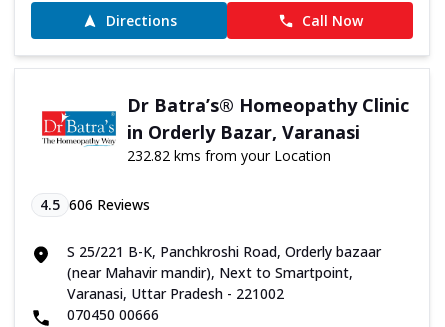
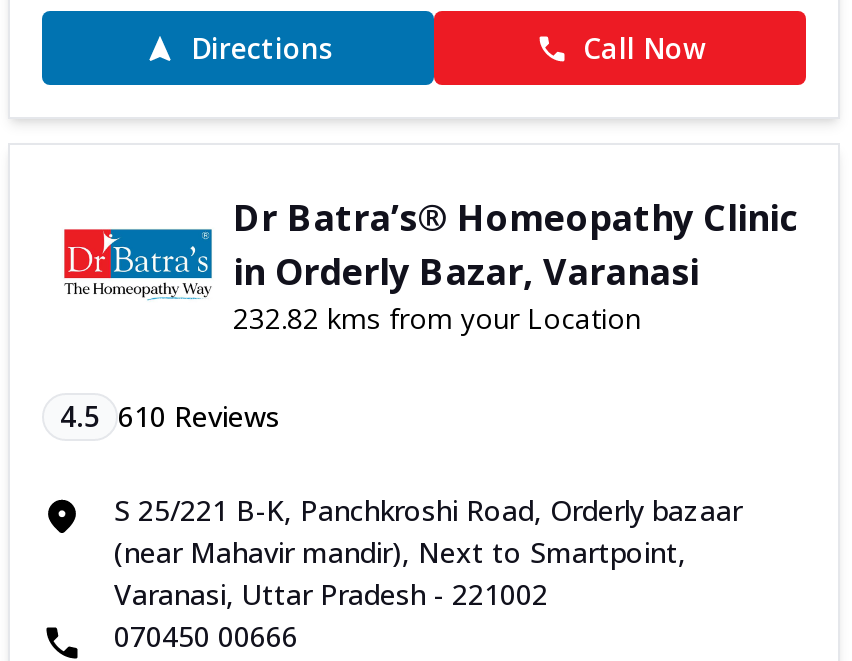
[40,195,150,214] 4.5 606 Reviews -> [60,398,280,436] 4.5 610 Reviews

